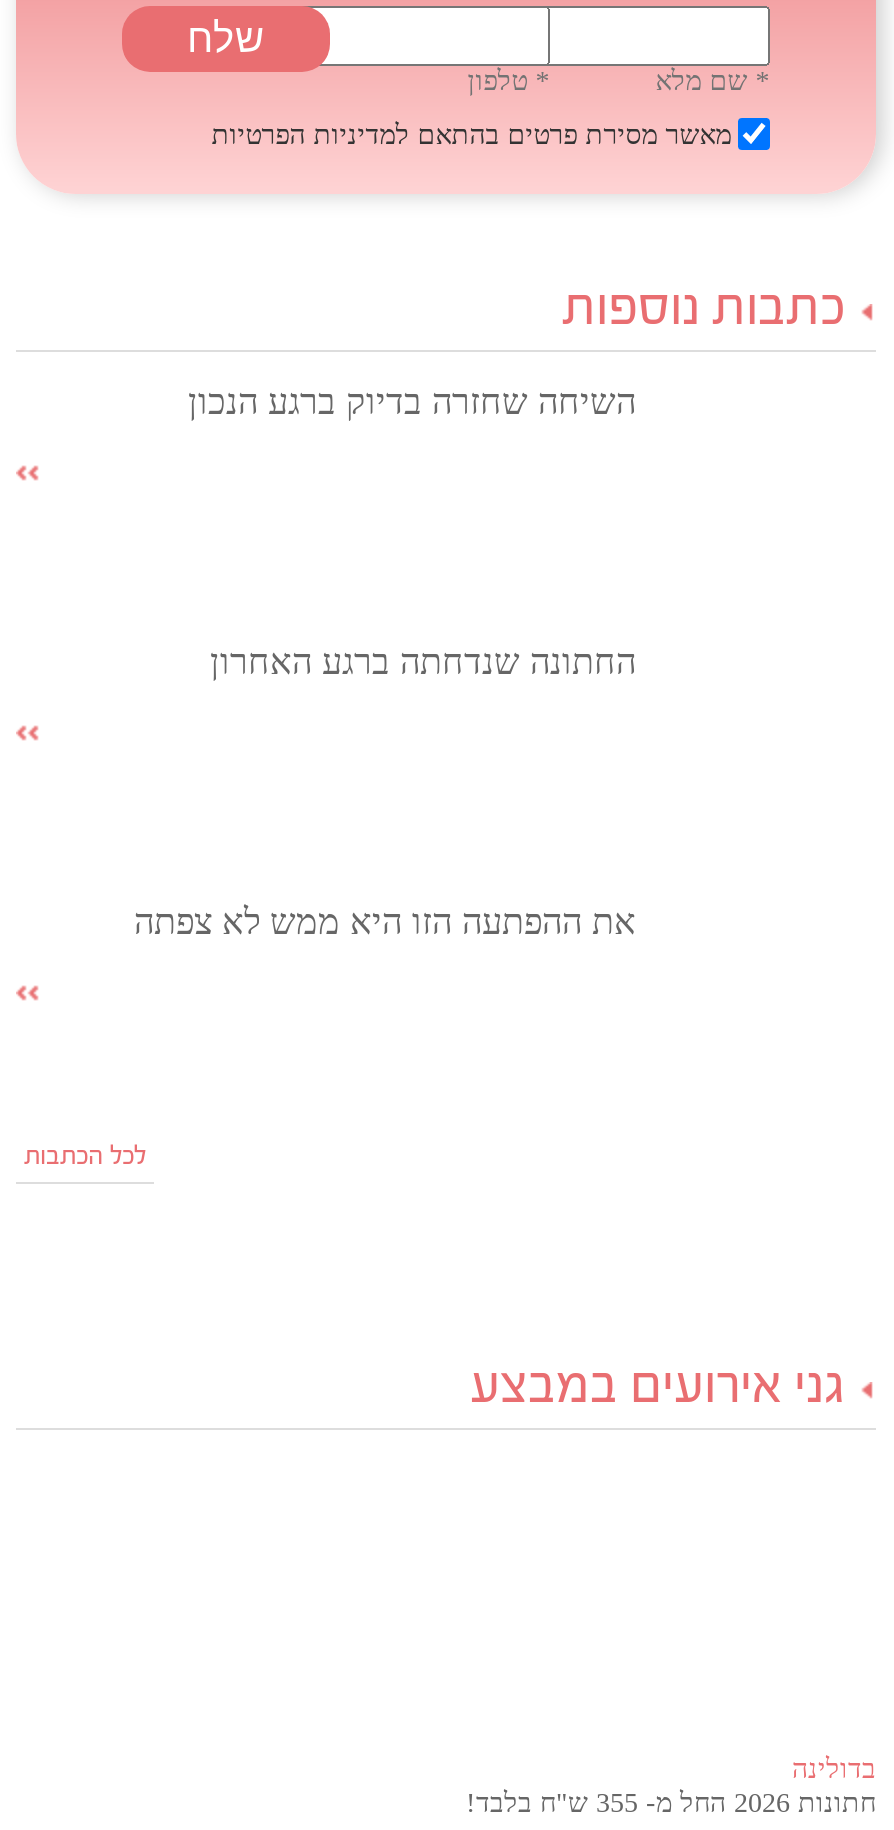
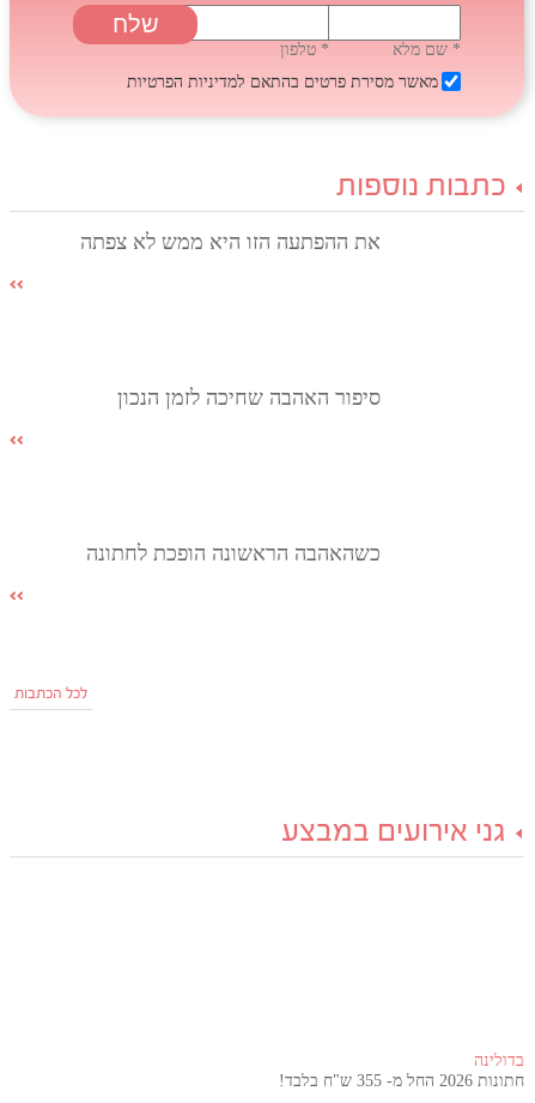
[188,382,636,422] השיחה שחזרה בדיוק ברגע הנכון -> none
[210,642,636,682] החתונה שנדחתה ברגע האחרון -> none
moved [134,902,636,942] -> [80,230,381,254]: את ההפתעה הזו היא ממש לא צפתה
none -> [86,542,381,566] כשהאהבה הראשונה הופכת לחתונה
none -> [117,386,381,410] סיפור האהבה שחיכה לזמן הנכון

